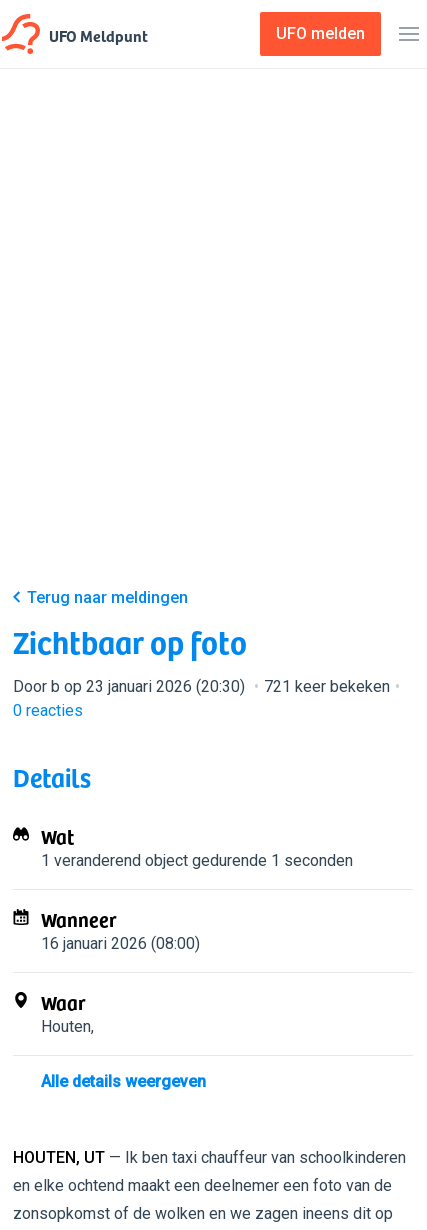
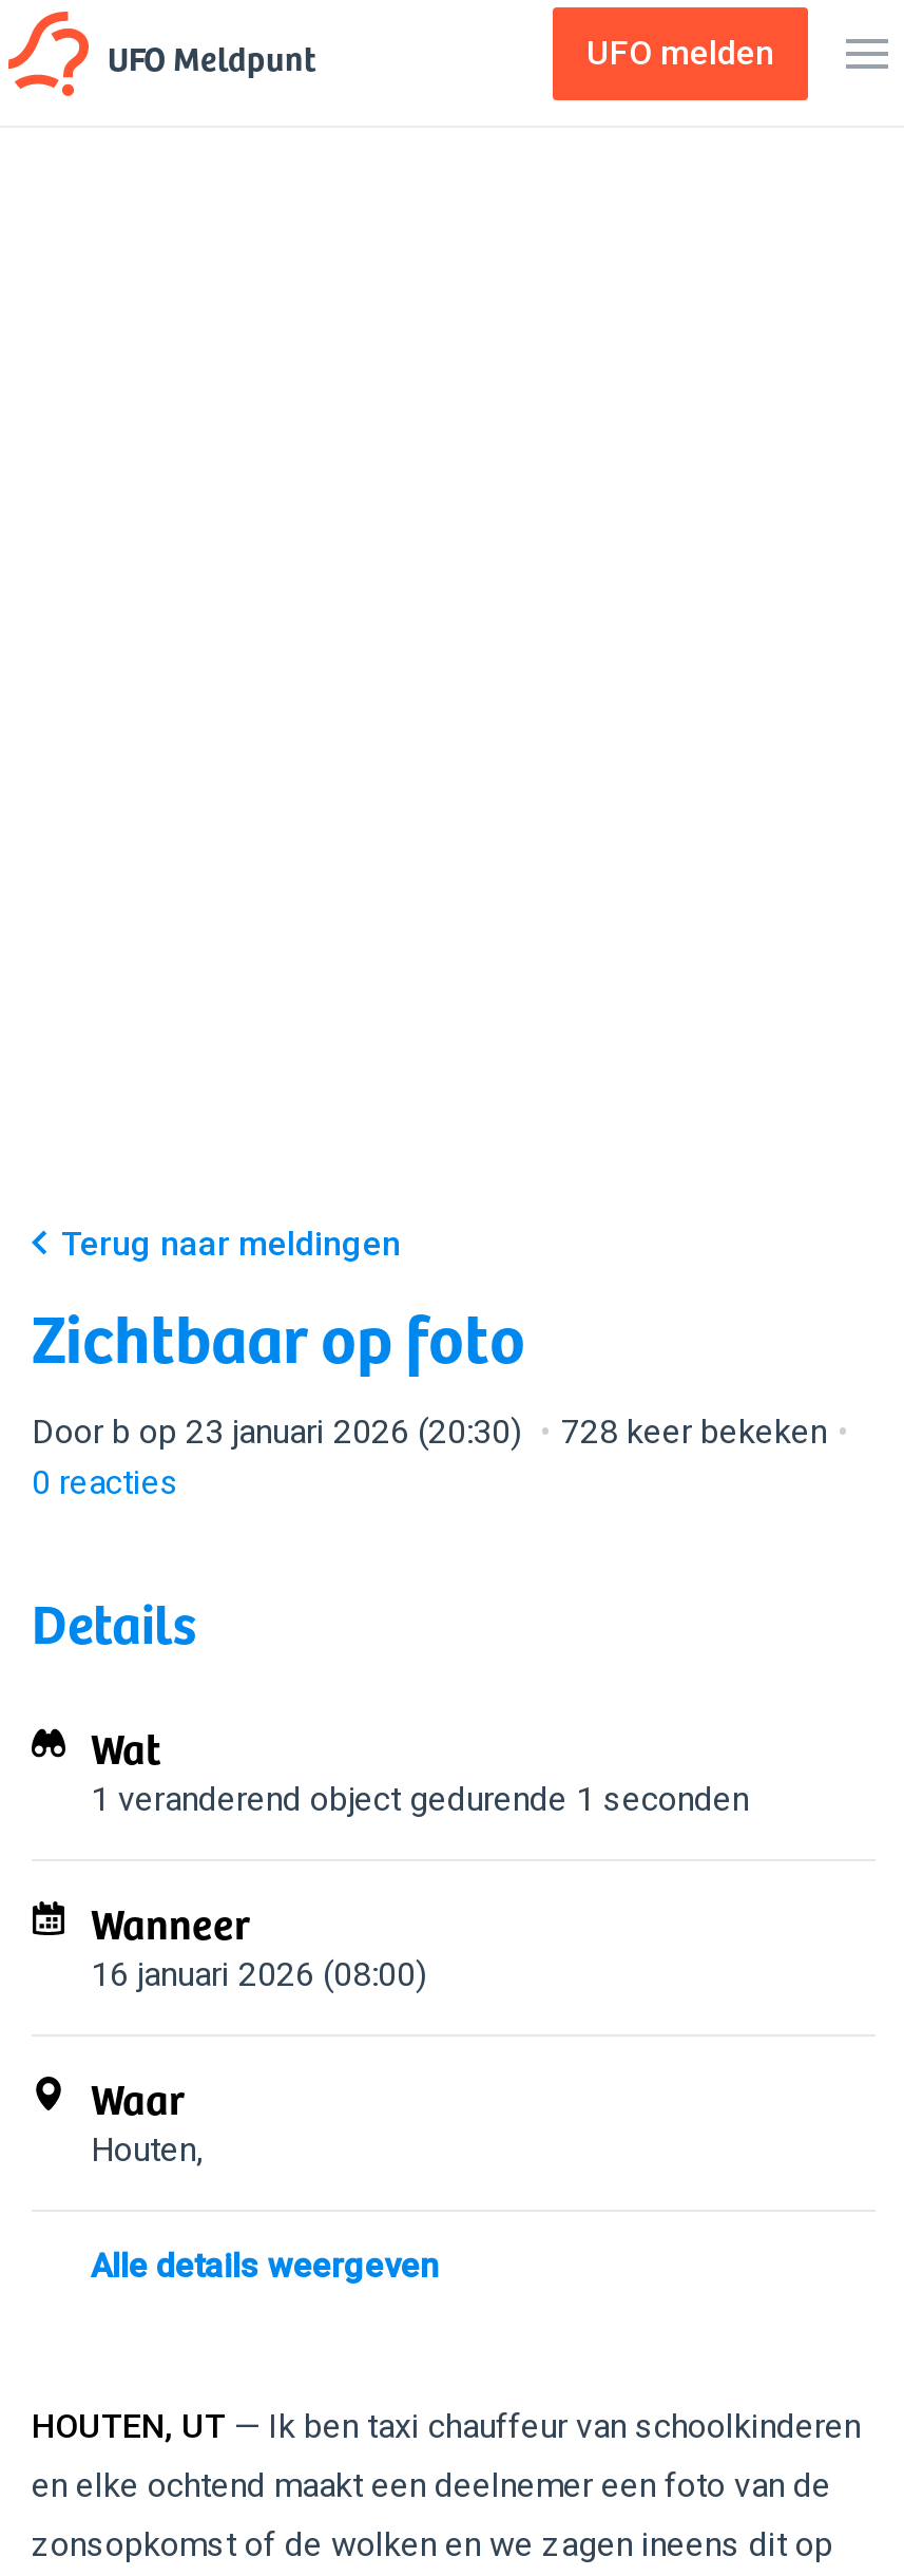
[13,677,390,696] Door b op 23 januari 2026 (20:30) 721 keer bekeken -> [32,1412,827,1452] Door b op 23 januari 2026 (20:30) 728 keer bekeken

